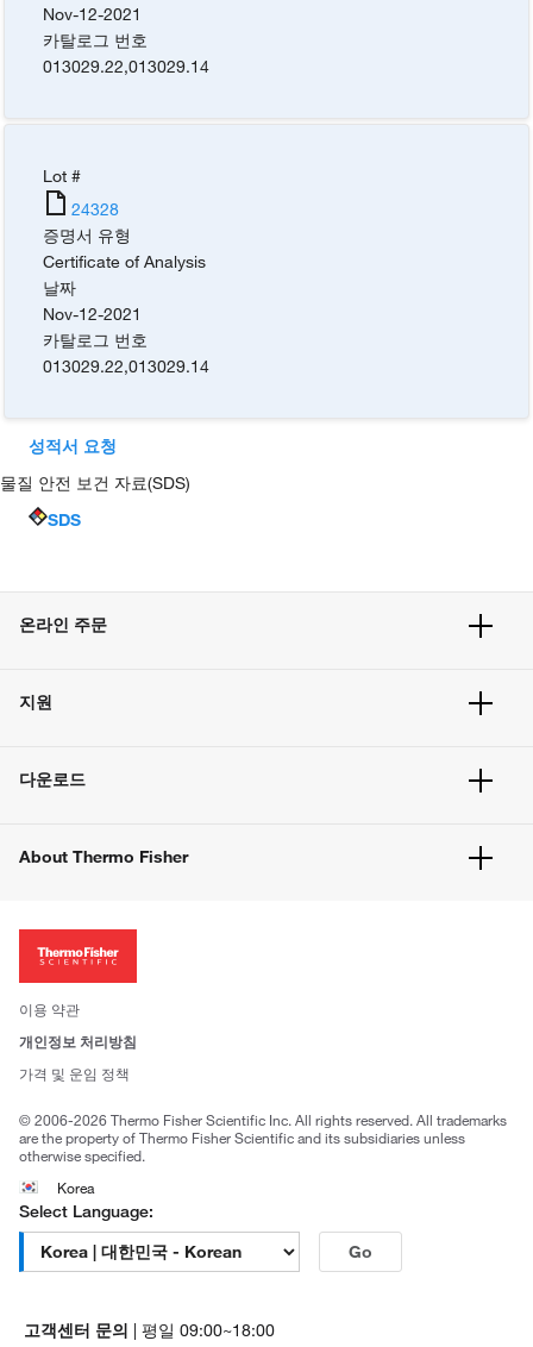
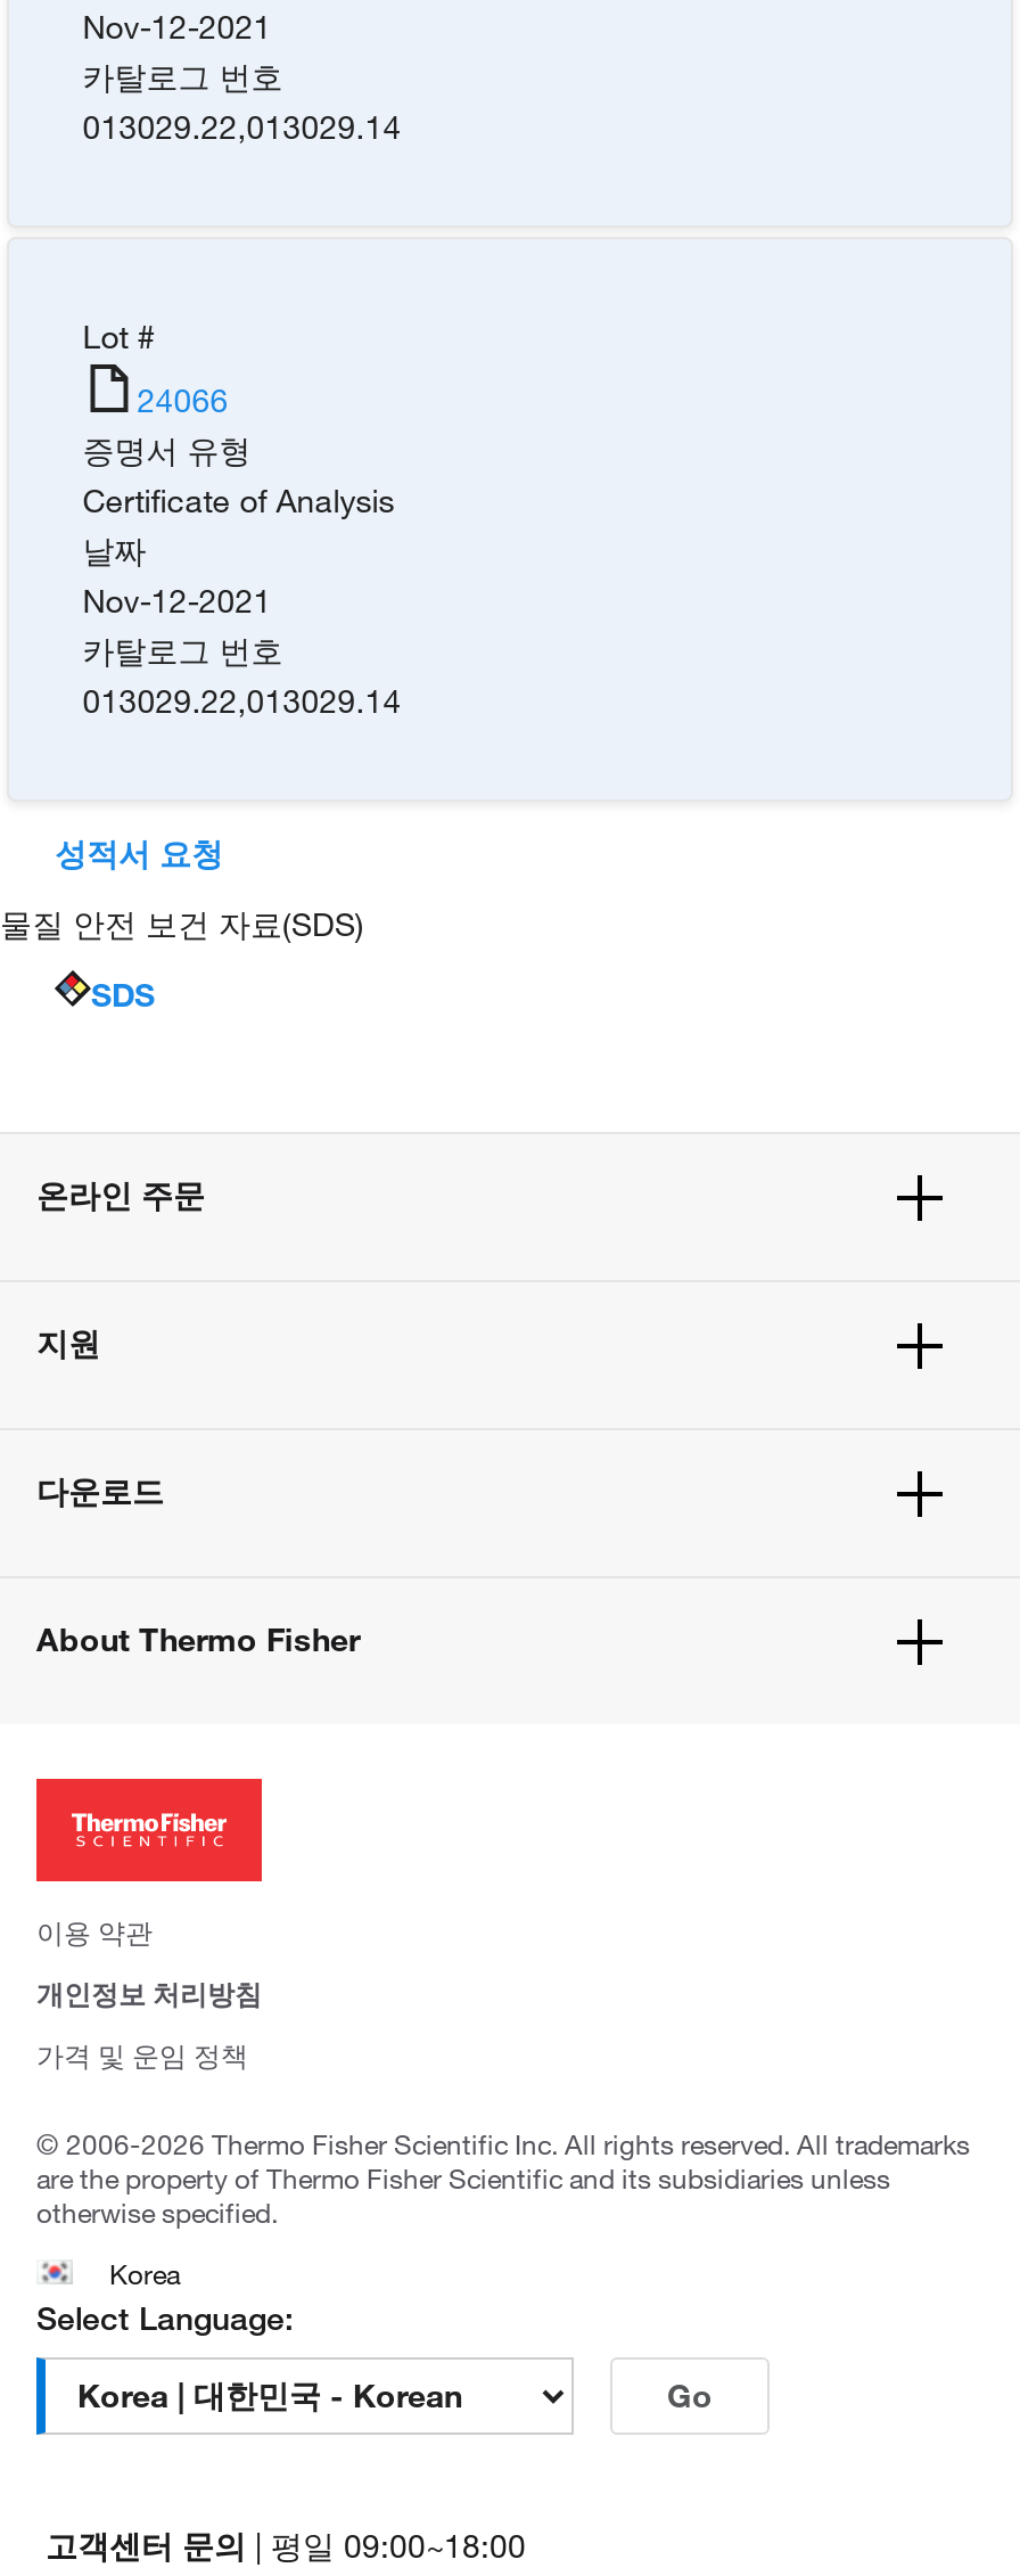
[72,198,119,218] 24328 -> [137,379,228,418] 24066

